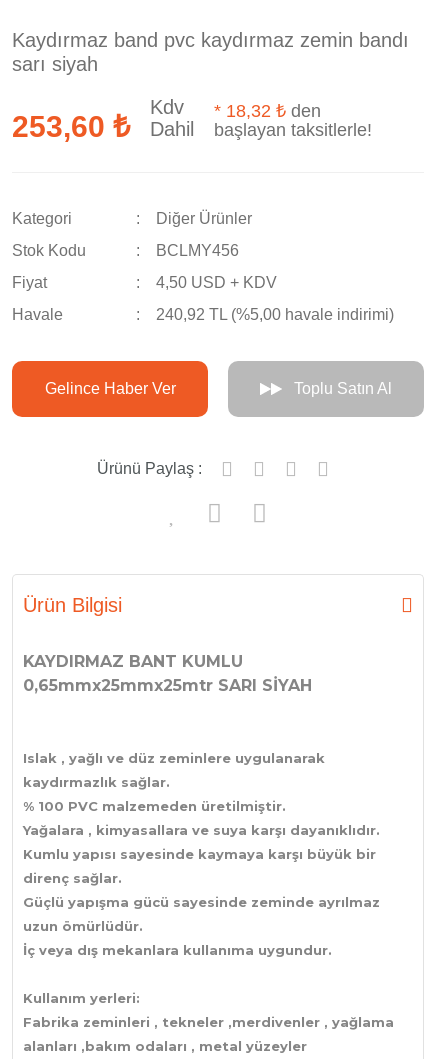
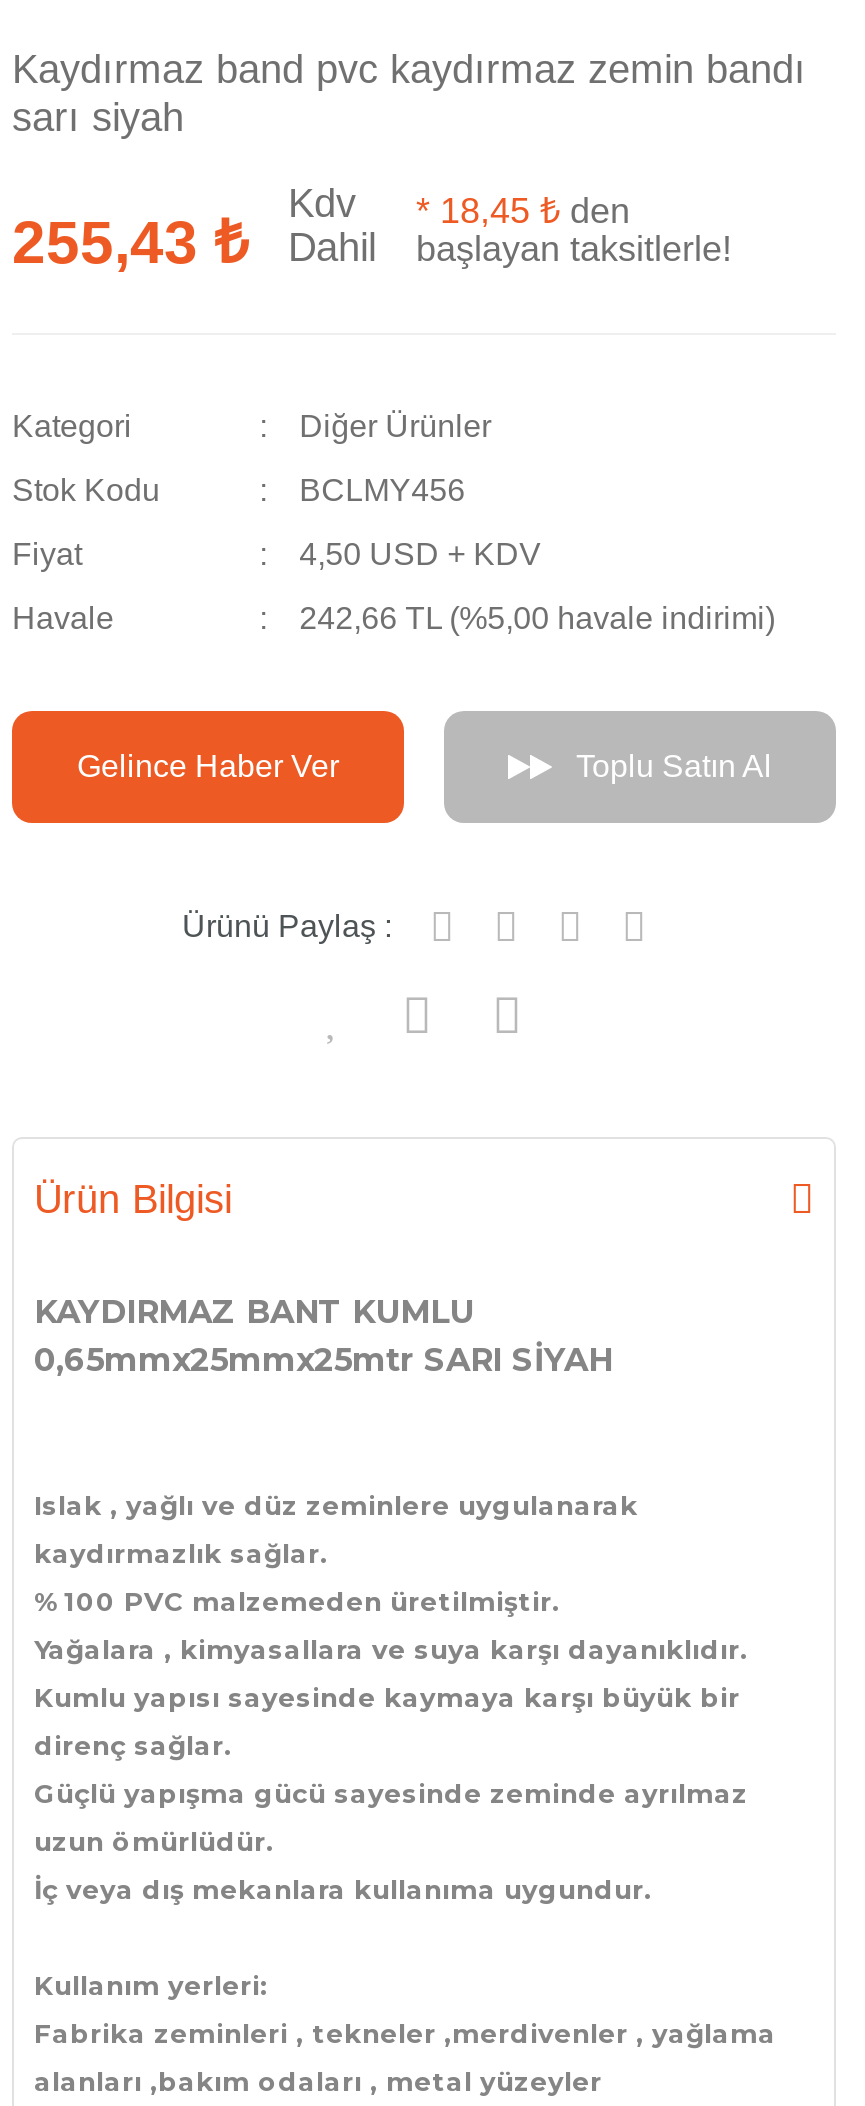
[150,96,321,121] Kdv * 18,32 ₺ den -> [288,181,630,231] Kdv * 18,45 ₺ den
[12,110,372,143] 253,60 ₺ Dahil başlayan taksitlerle! -> [12,209,732,275] 255,43 ₺ Dahil başlayan taksitlerle!
[156,306,394,323] 240,92 TL (%5,00 havale indirimi) -> [299,601,775,635] 242,66 TL (%5,00 havale indirimi)

